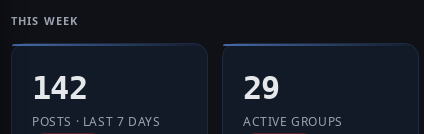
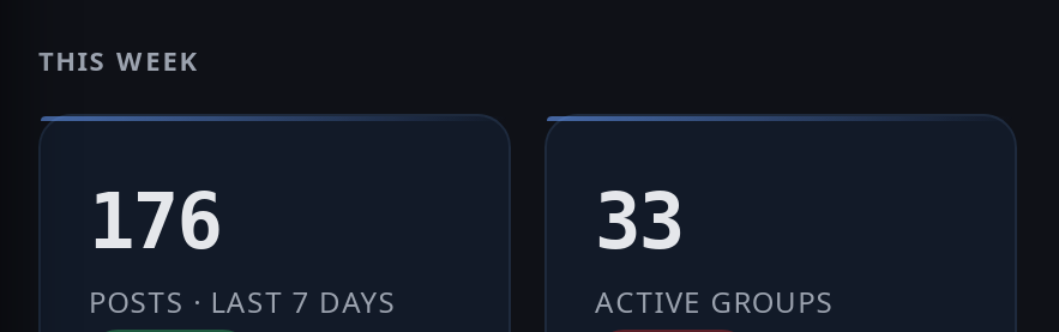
[32,69,87,107] 142 -> [89,176,221,267] 176
[243,69,280,107] 29 -> [595,176,683,267] 33

